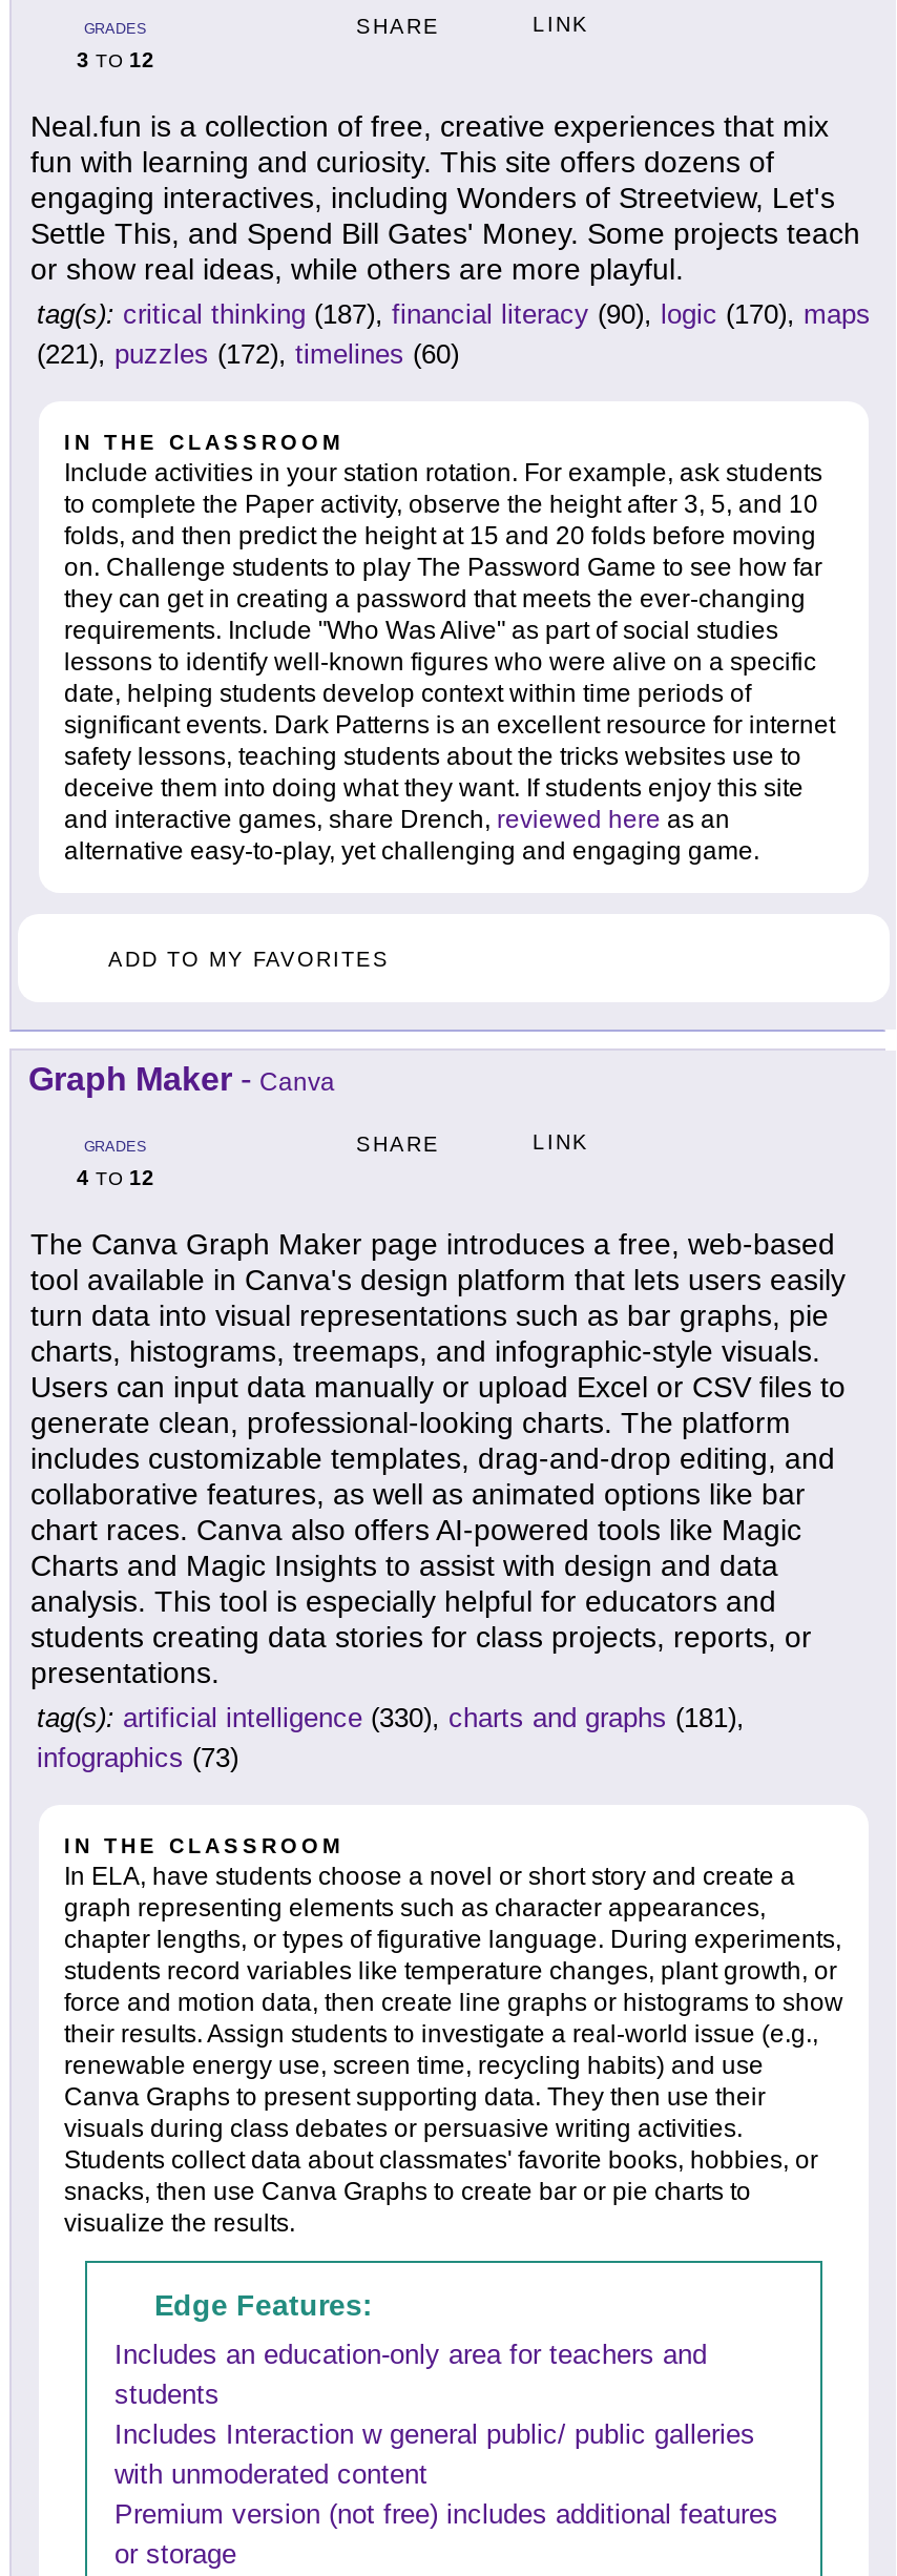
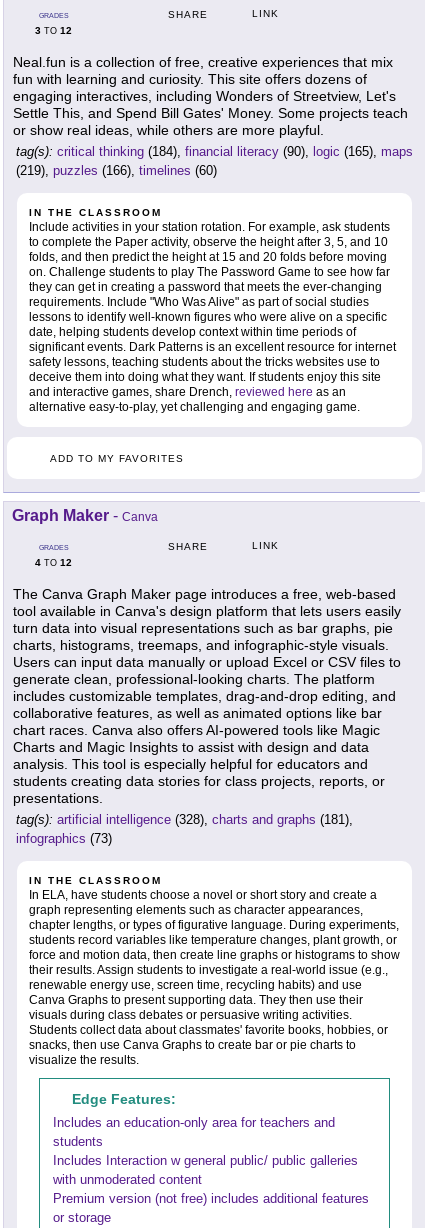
[37,299,871,331] tag(s): critical thinking (187), financial literacy (90), logic (170), maps -> [16,144,413,159] tag(s): critical thinking (184), financial literacy (90), logic (165), maps
[37,339,459,370] (221), puzzles (172), timelines (60) -> [16,163,217,178] (219), puzzles (166), timelines (60)
[37,1703,745,1734] tag(s): artificial intelligence (330), charts and graphs (181), -> [16,812,353,827] tag(s): artificial intelligence (328), charts and graphs (181),

